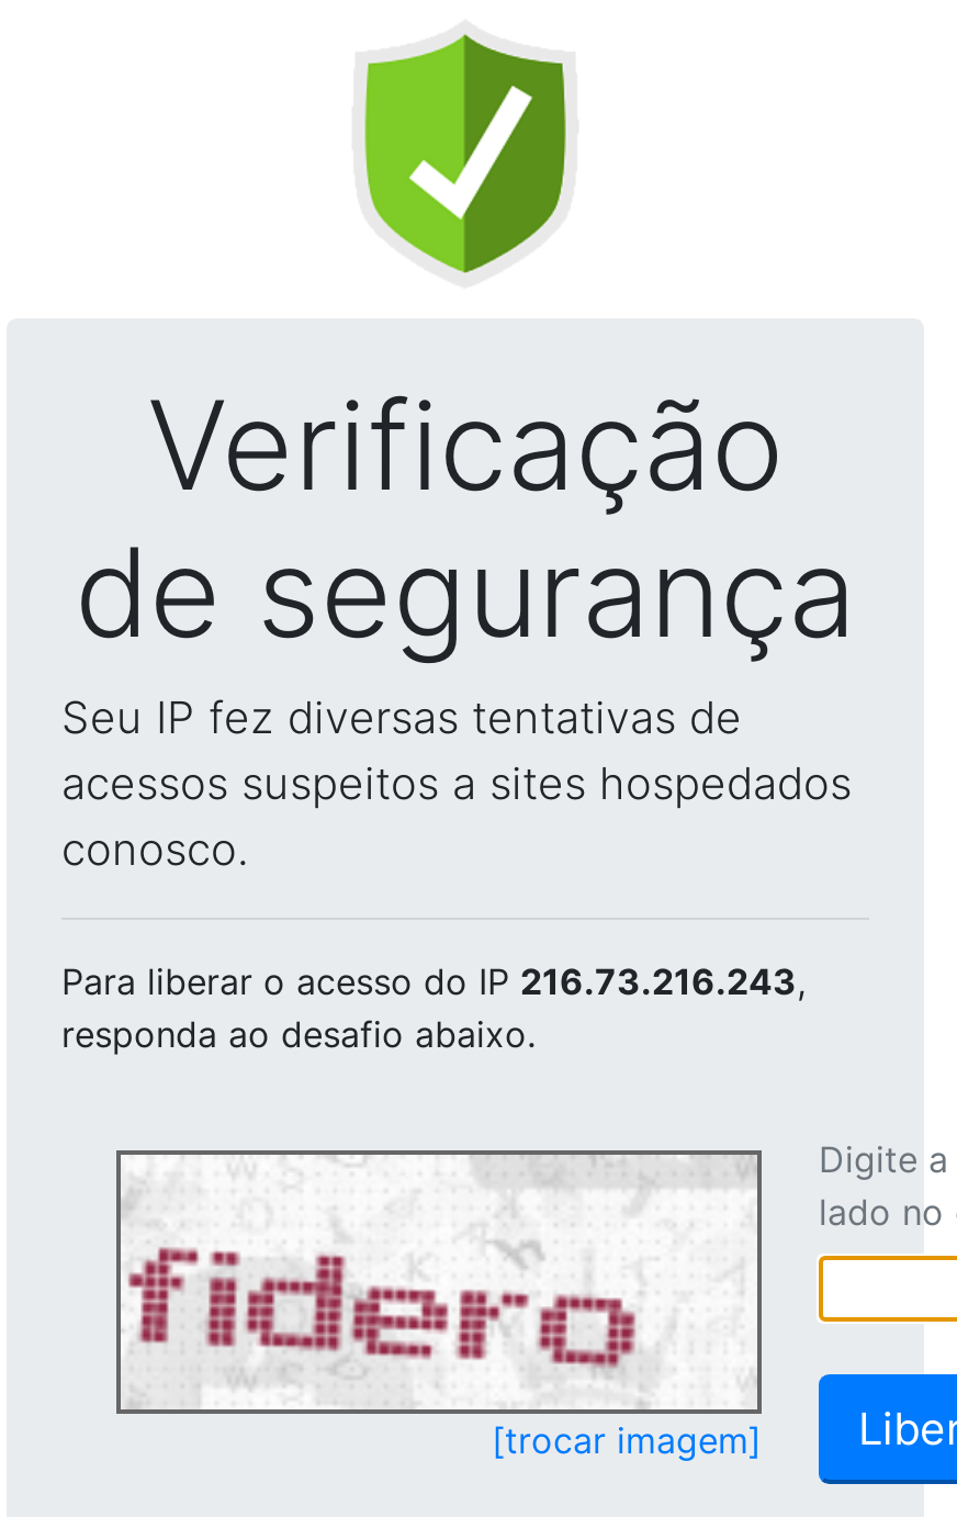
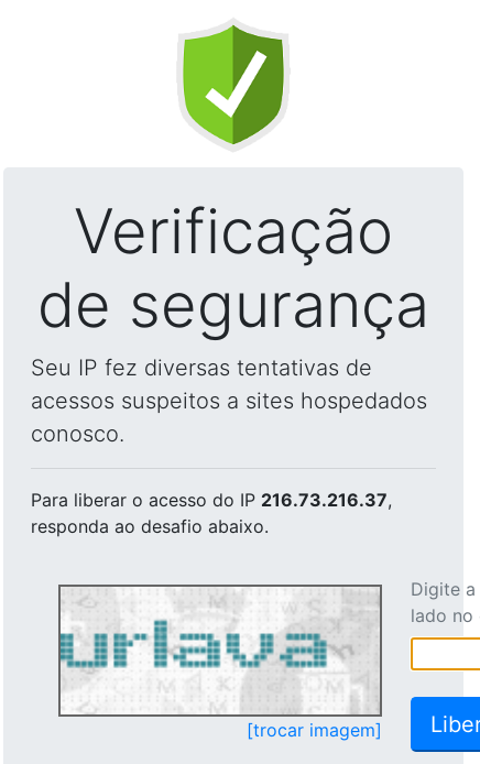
[61,959,806,1003] Para liberar o acesso do IP 216.73.216.243, -> [31,489,392,511] Para liberar o acesso do IP 216.73.216.37,
[121,1164,753,1405] [image] -> [59,589,378,713] [image]

